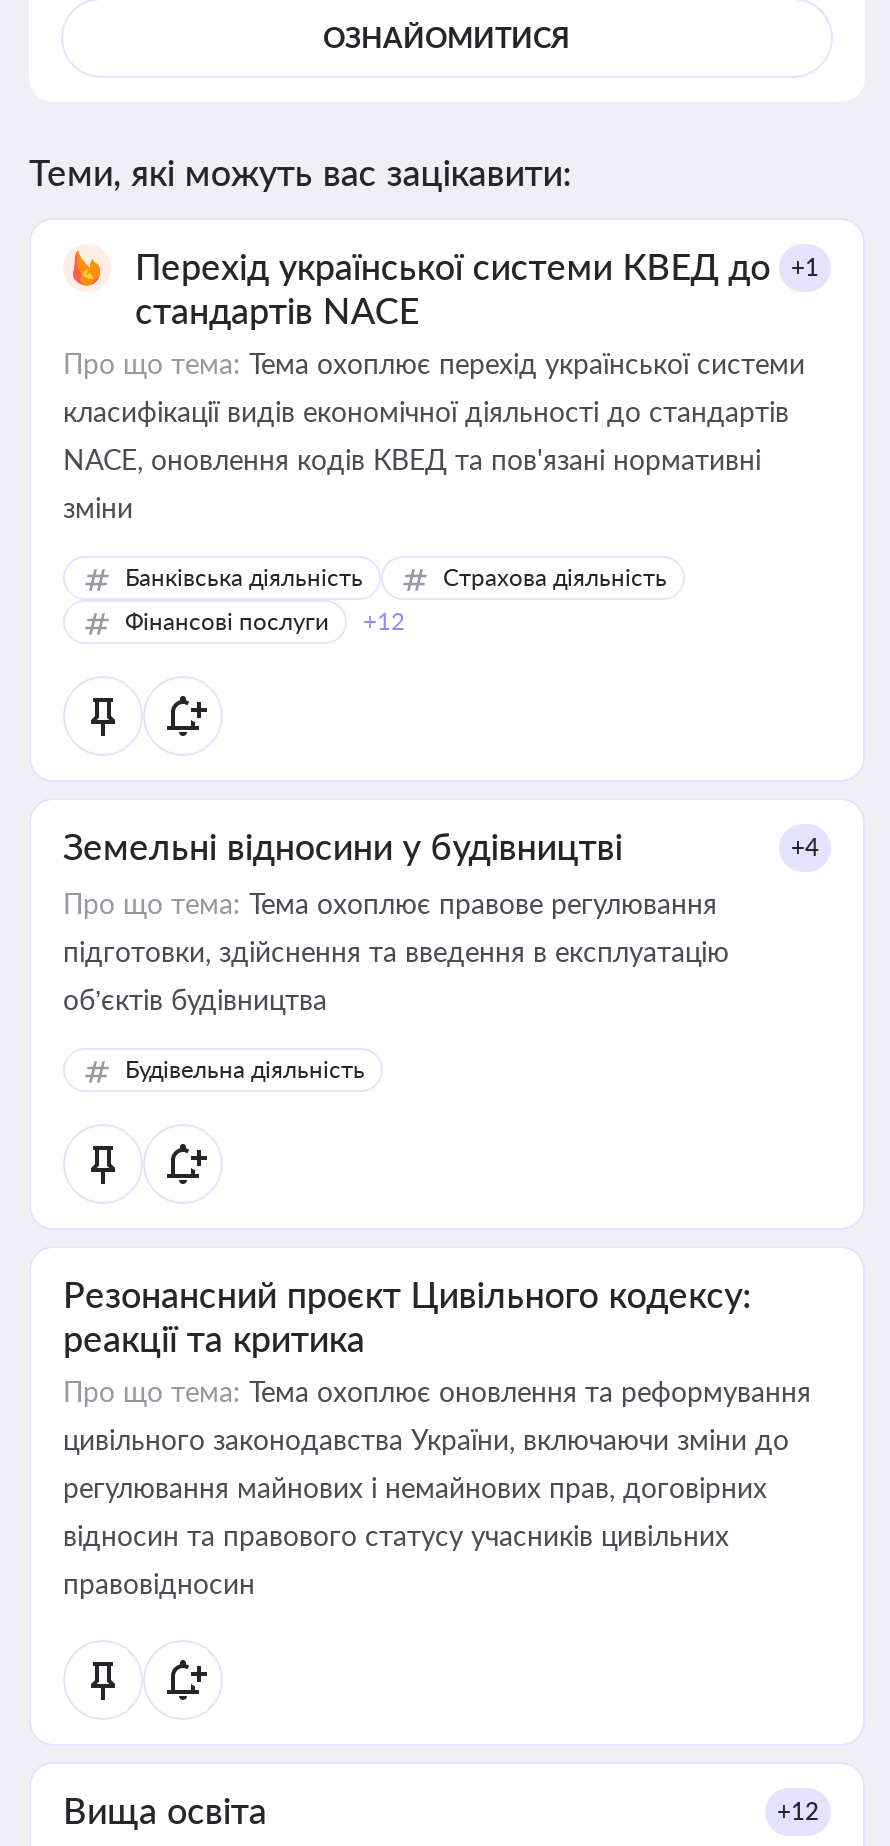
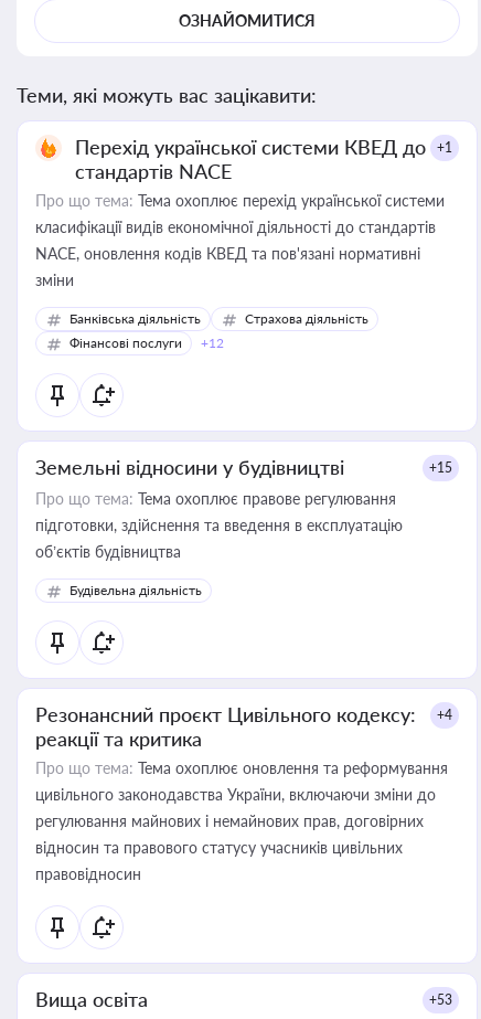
[791,832,819,862] +4 -> [429,459,452,476] +15
none -> [437,707,452,723] +4
[777,1796,819,1826] +12 -> [429,991,452,1008] +53

